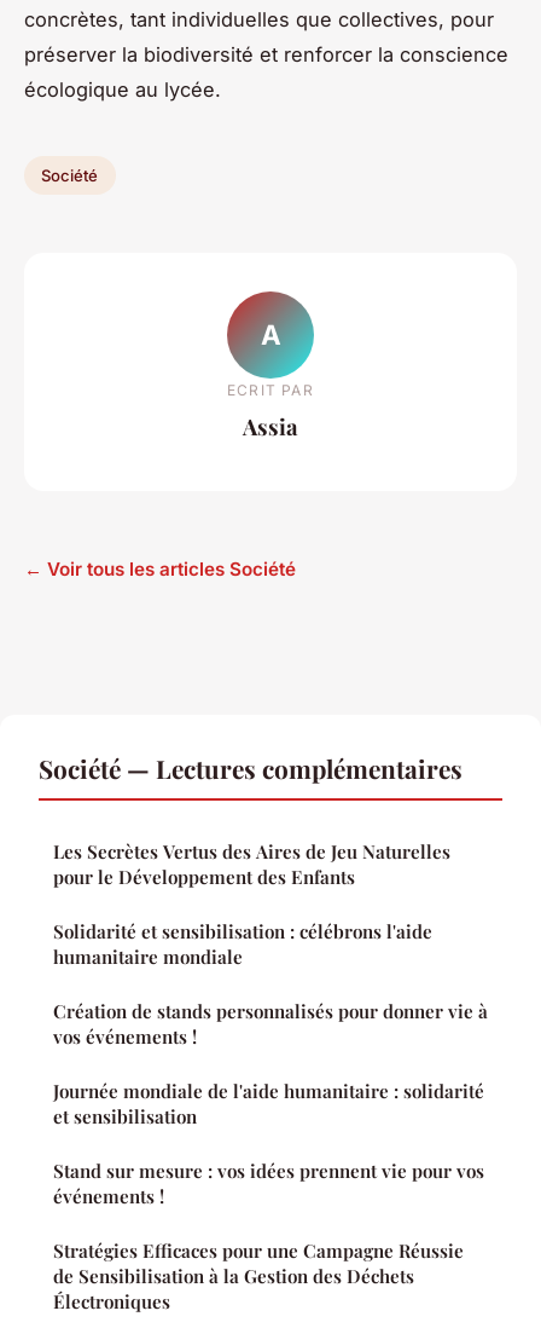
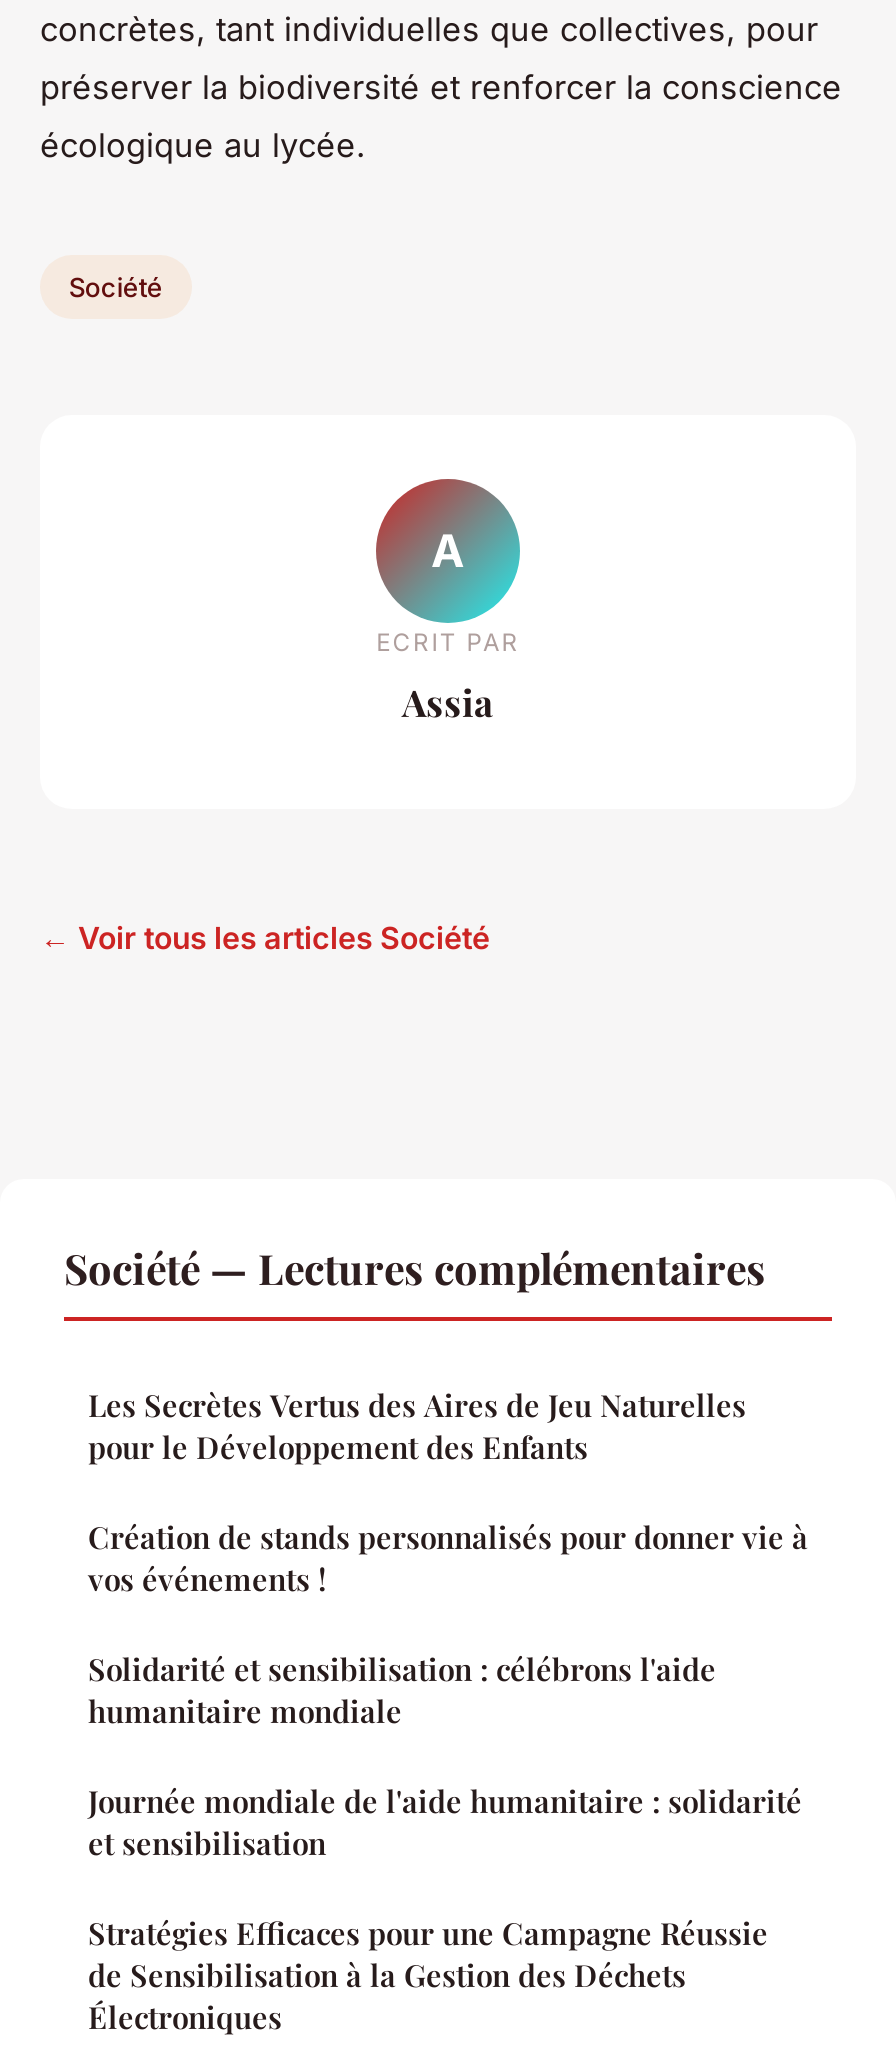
moved [53,919,432,969] -> [88,1649,716,1731]: Solidarité et sensibilisation : célébrons l'aide | humanitaire mondiale
moved [53,999,488,1048] -> [88,1517,808,1599]: Création de stands personnalisés pour donner vie à | vos événements !
[53,1159,484,1208] Stand sur mesure : vos idées prennent vie pour vos | événements ! -> none

